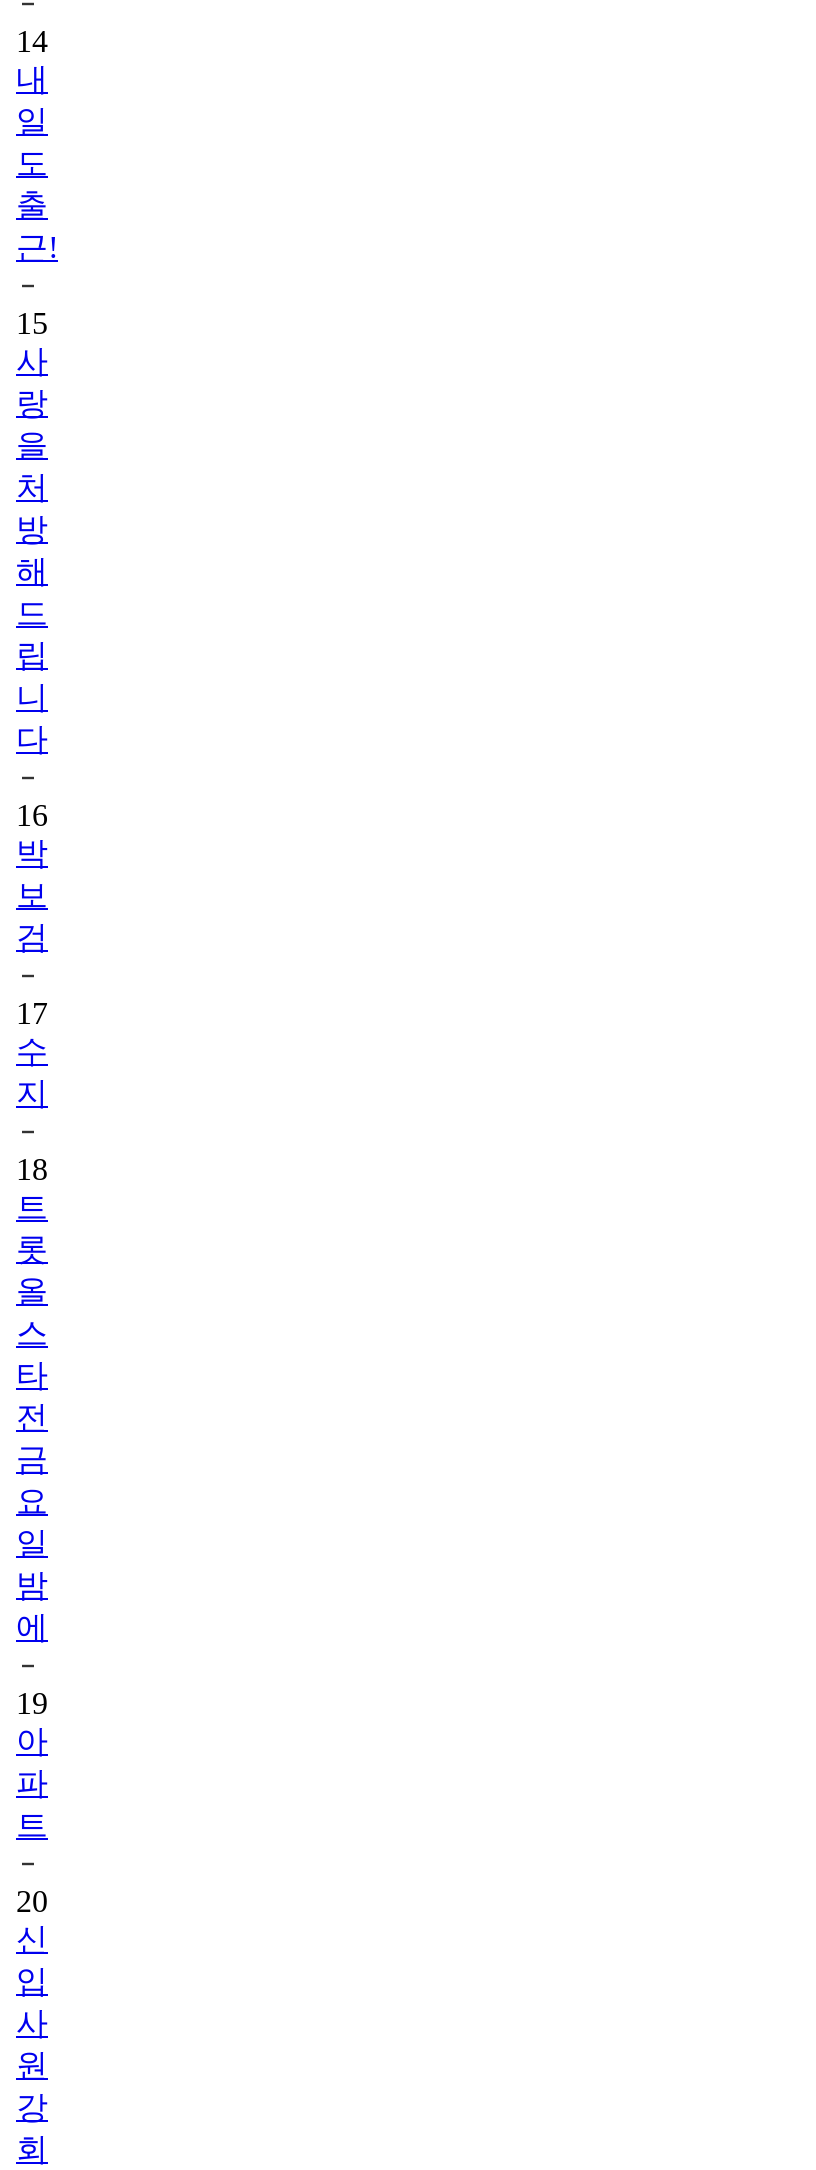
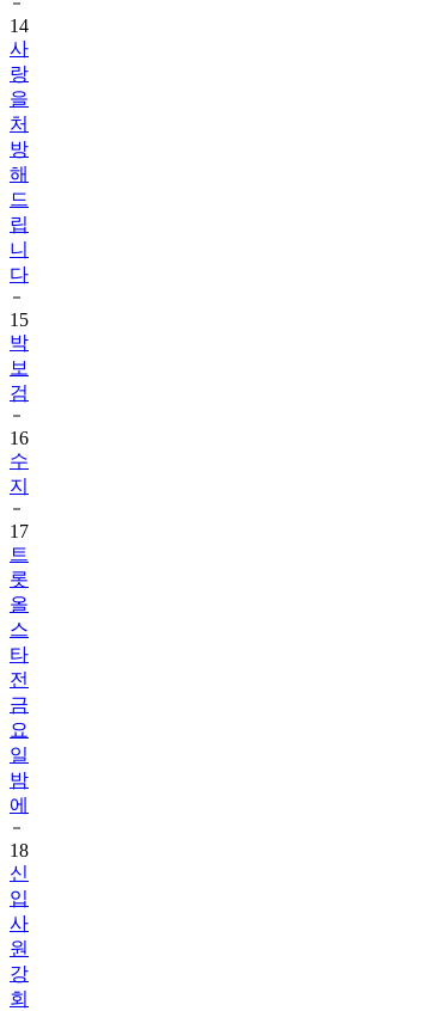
[16,61,58,339] 내 | 일 | 도 | 출 | 근! | 15 -> none
[16,797,48,831] 16 -> [10,309,29,329] 15
[16,995,48,1029] 17 -> [10,427,29,448] 16
[16,1151,48,1185] 18 -> [10,521,29,541] 17
[16,1685,48,1917] 19 | 아 | 파 | 트 | 20 -> [10,840,29,860] 18

